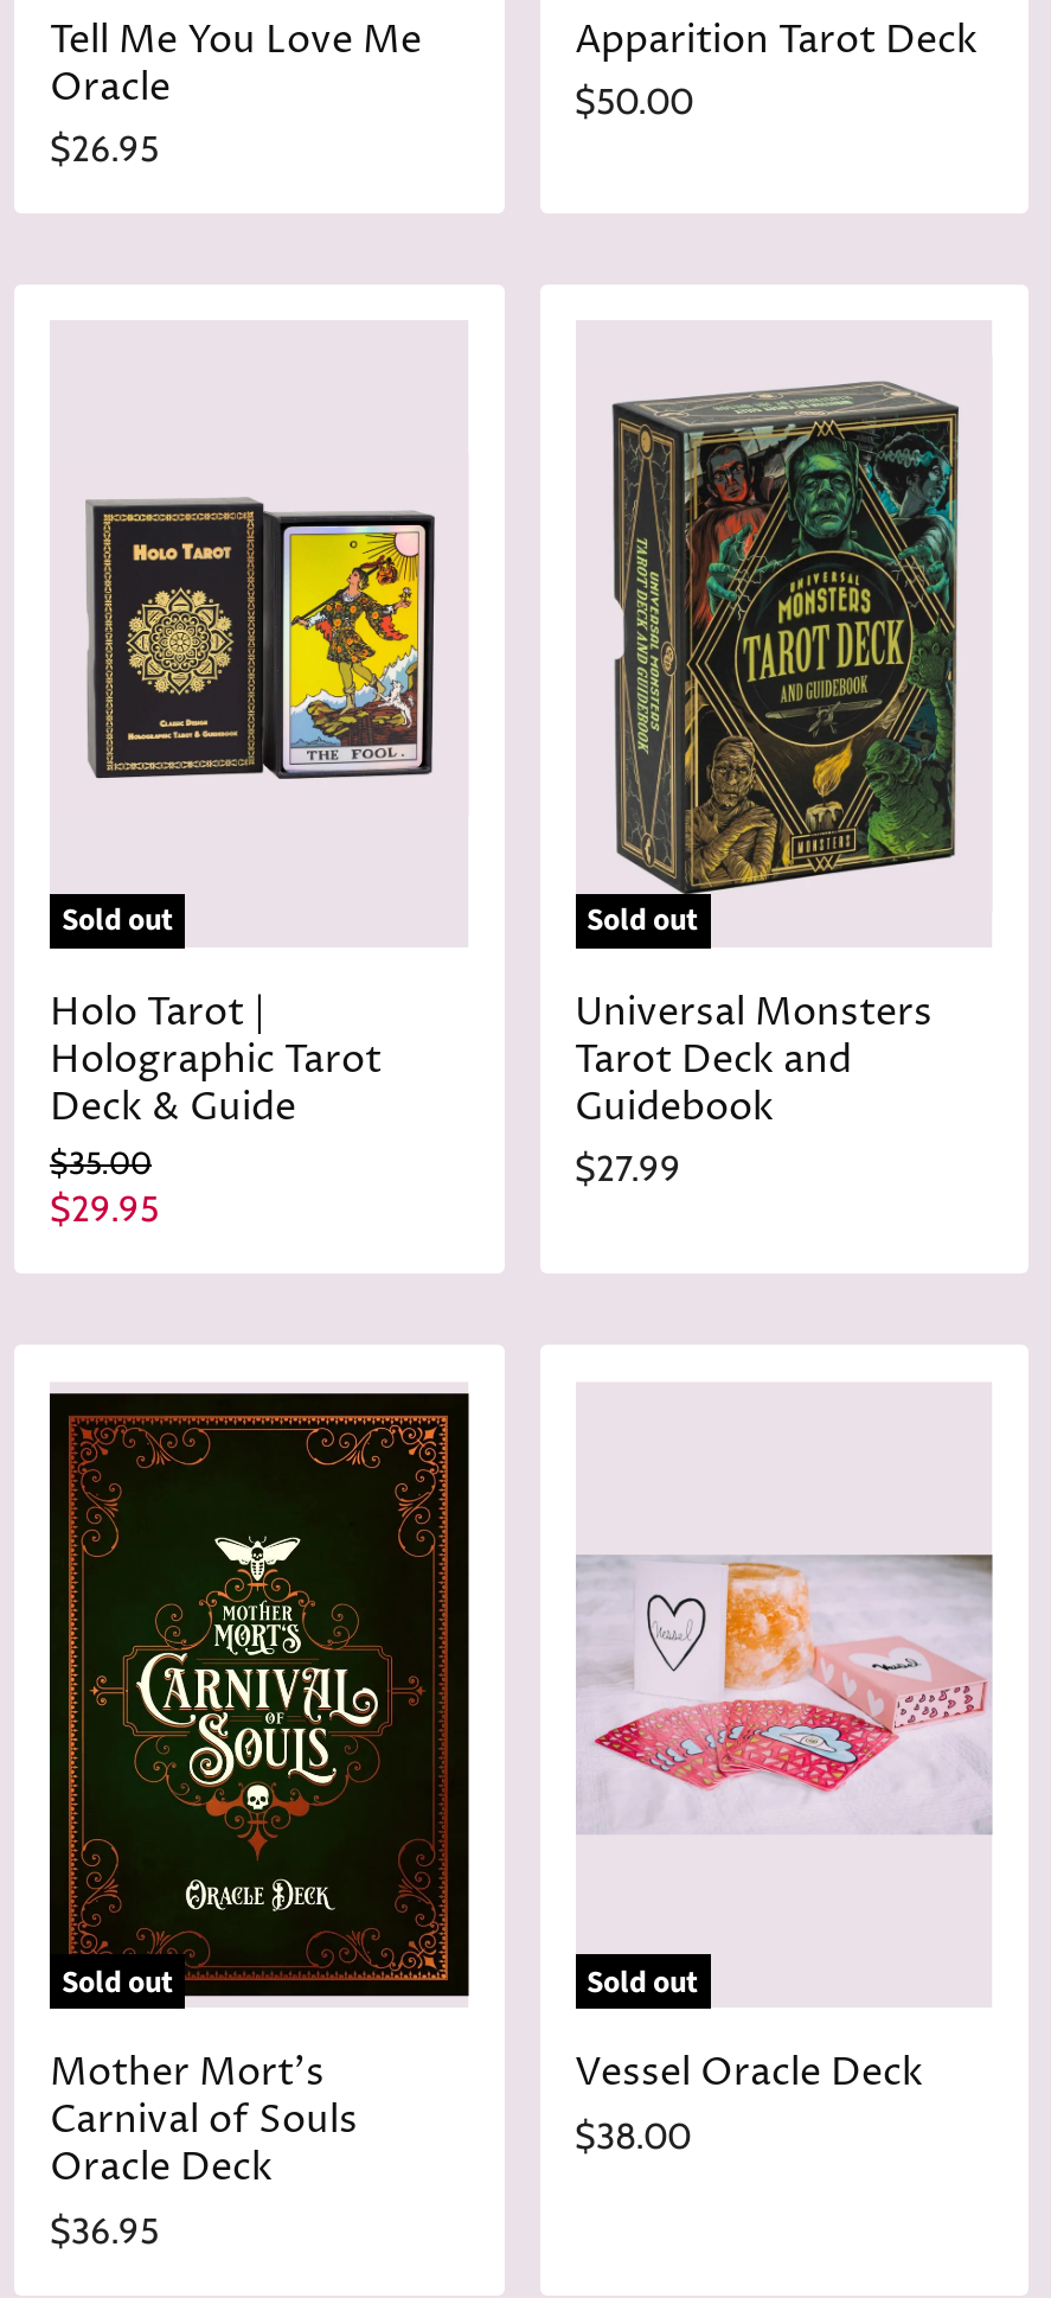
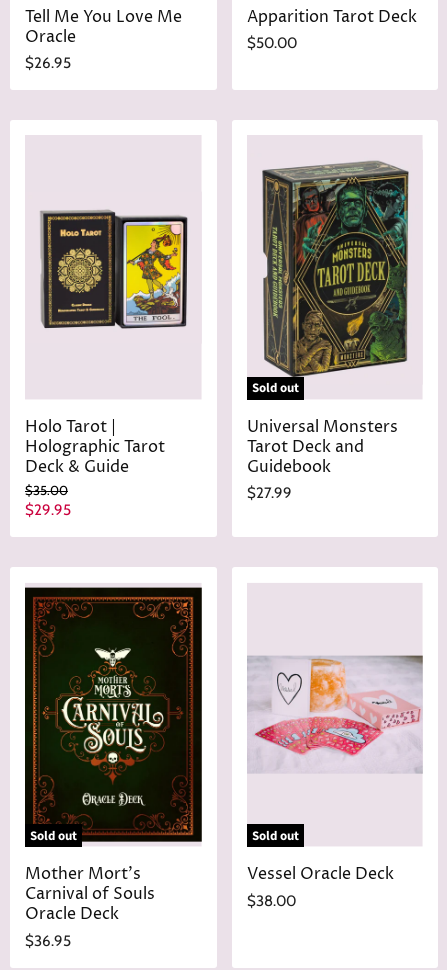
[62,899,173,942] Sold out -> none

